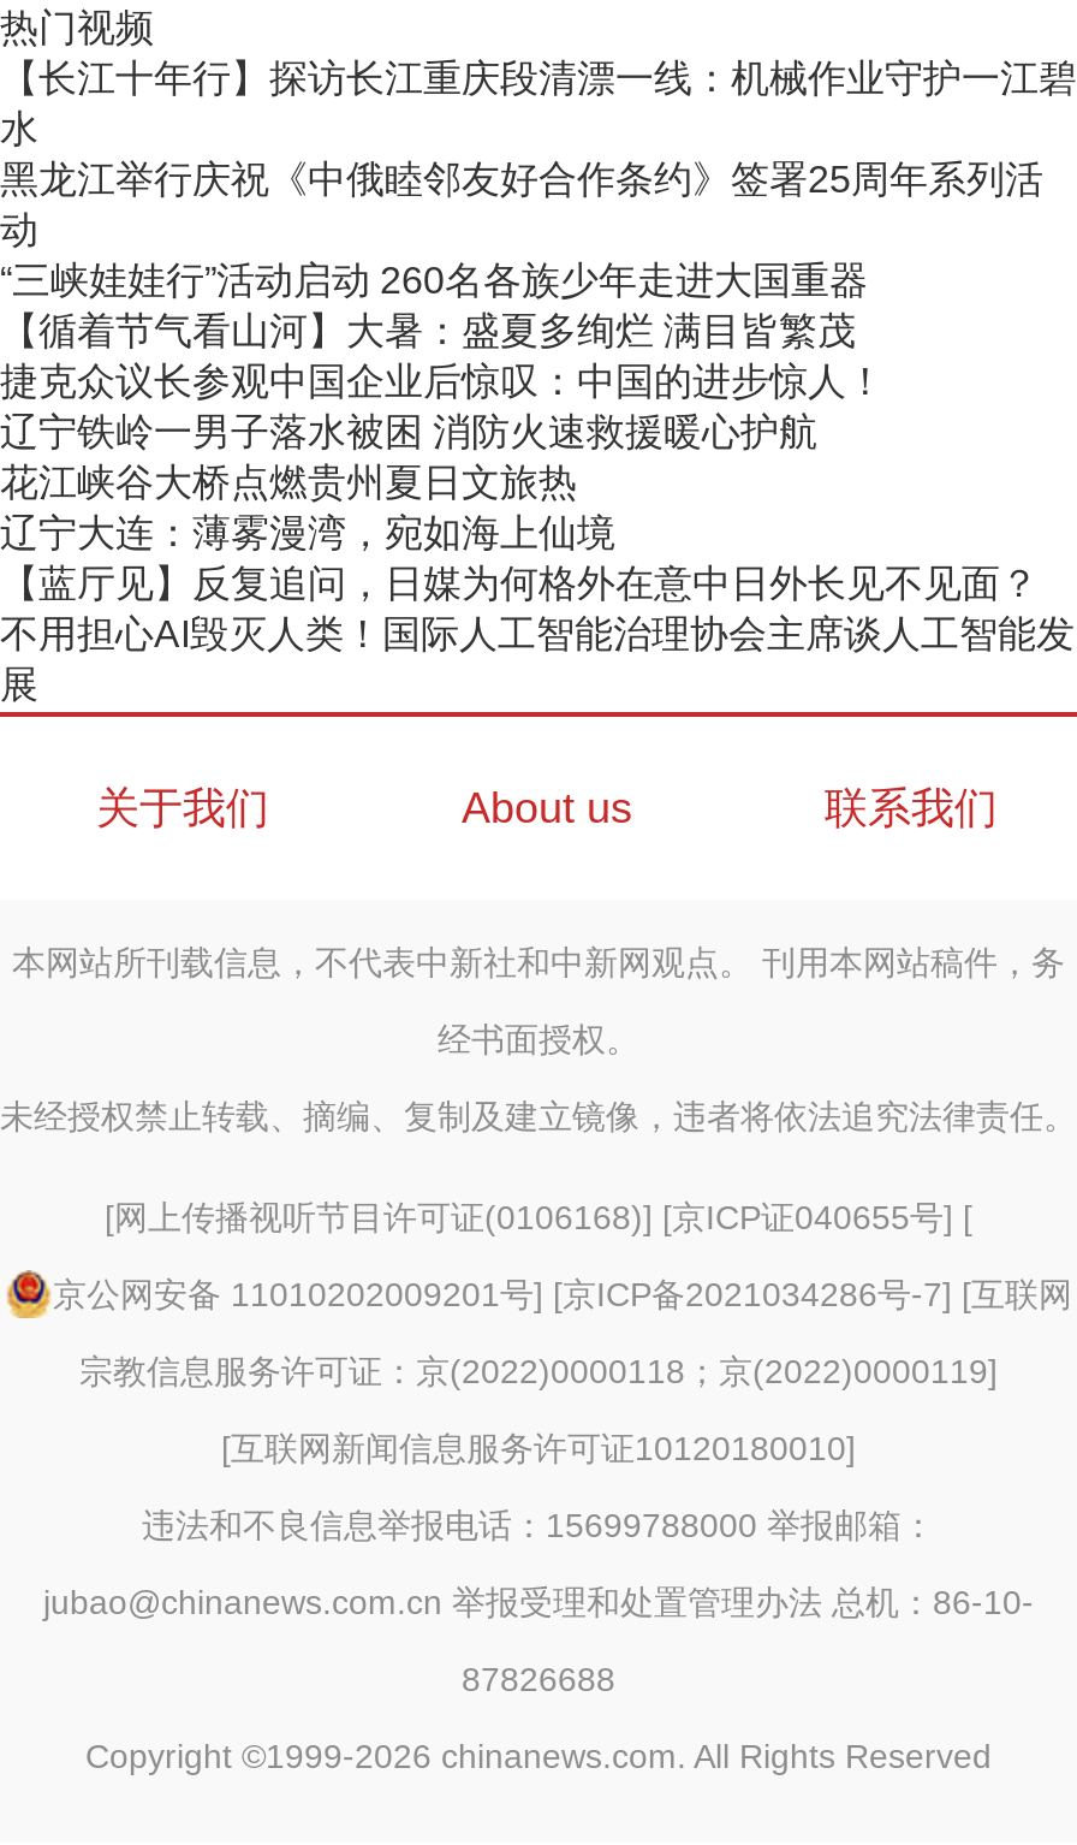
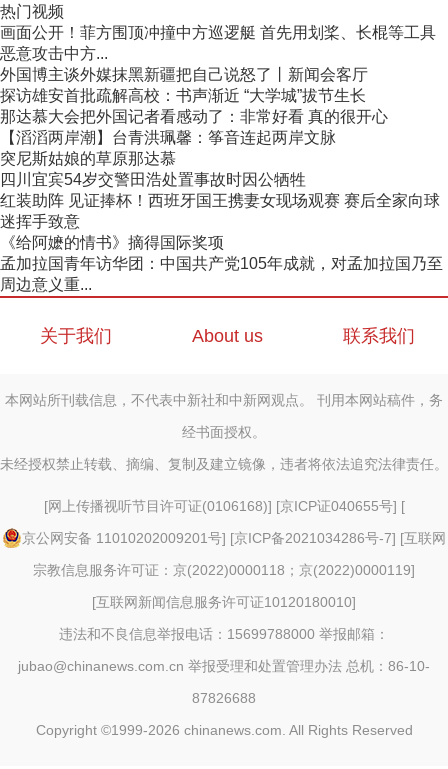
[0,58,1077,705] 【长江十年行】探访长江重庆段清漂一线：机械作业守护一江碧 | 水 | 黑龙江举行庆祝《中俄睦邻友好合作条约》签署25周年系列活 | 动 | “三峡娃娃行”活动启动 260名各族少年走进大国重器 | 【循着节气看山河】大暑：盛夏多绚烂 满目皆繁茂 | 捷克众议长参观中国企业后惊叹：中国的进步惊人！ | 辽宁铁岭一男子落水被困 消防火速救援暖心护航 | 花江峡谷大桥点燃贵州夏日文旅热 | 辽宁大连：薄雾漫湾，宛如海上仙境 | 【蓝厅见】反复追问，日媒为何格外在意中日外长见不见面？ | 不用担心AI毁灭人类！国际人工智能治理协会主席谈人工智能发 | 展 -> [0,24,443,293] 画面公开！菲方围顶冲撞中方巡逻艇 首先用划桨、长棍等工具 | 恶意攻击中方... | 外国博主谈外媒抹黑新疆把自己说怒了丨新闻会客厅 | 探访雄安首批疏解高校：书声渐近 “大学城”拔节生长 | 那达慕大会把外国记者看感动了：非常好看 真的很开心 | 【滔滔两岸潮】台青洪珮馨：筝音连起两岸文脉 | 突尼斯姑娘的草原那达慕 | 四川宜宾54岁交警田浩处置事故时因公牺牲 | 红装助阵 见证捧杯！西班牙国王携妻女现场观赛 赛后全家向球 | 迷挥手致意 | 《给阿嬷的情书》摘得国际奖项 | 孟加拉国青年访华团：中国共产党105年成就，对孟加拉国乃至 | 周边意义重...

